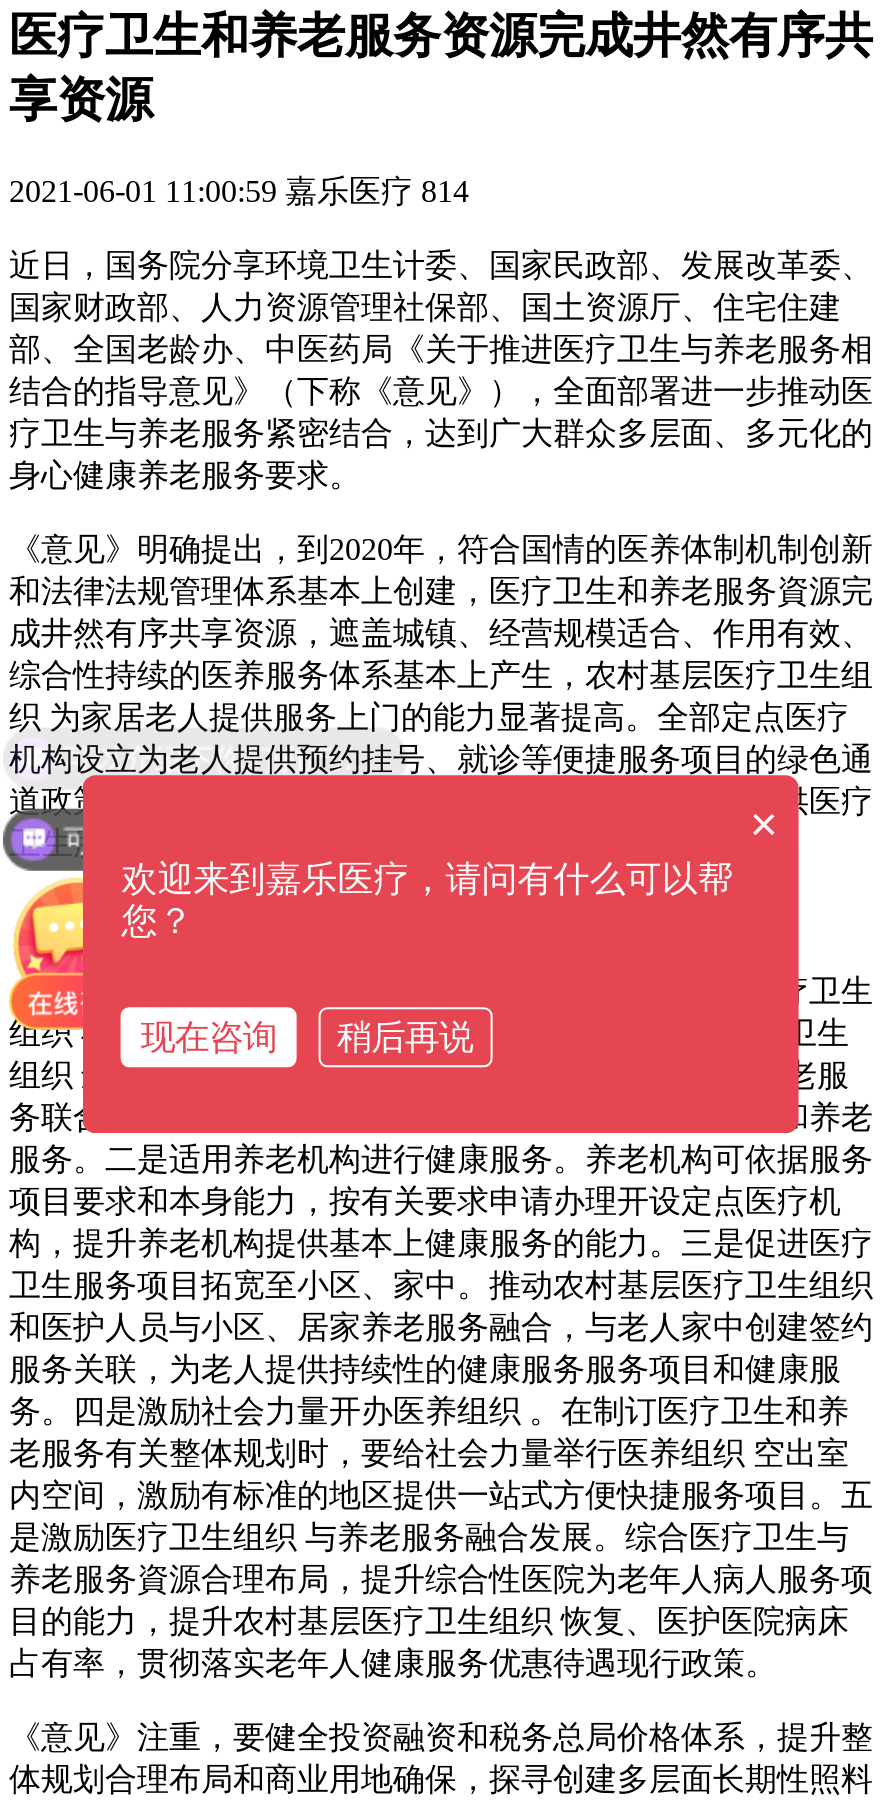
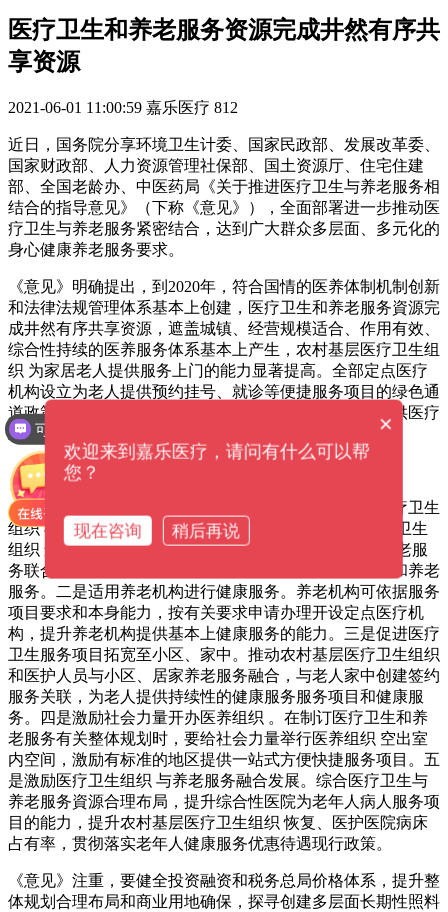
[9,173,469,207] 2021-06-01 11:00:59 嘉乐医疗 814 -> [8,99,238,116] 2021-06-01 11:00:59 嘉乐医疗 812

